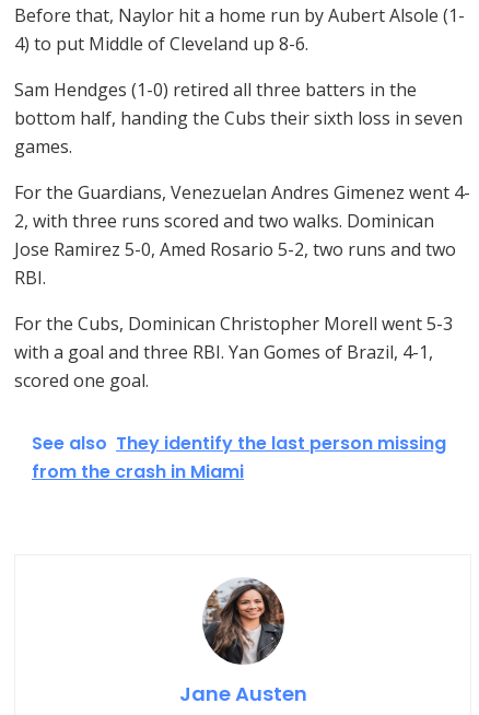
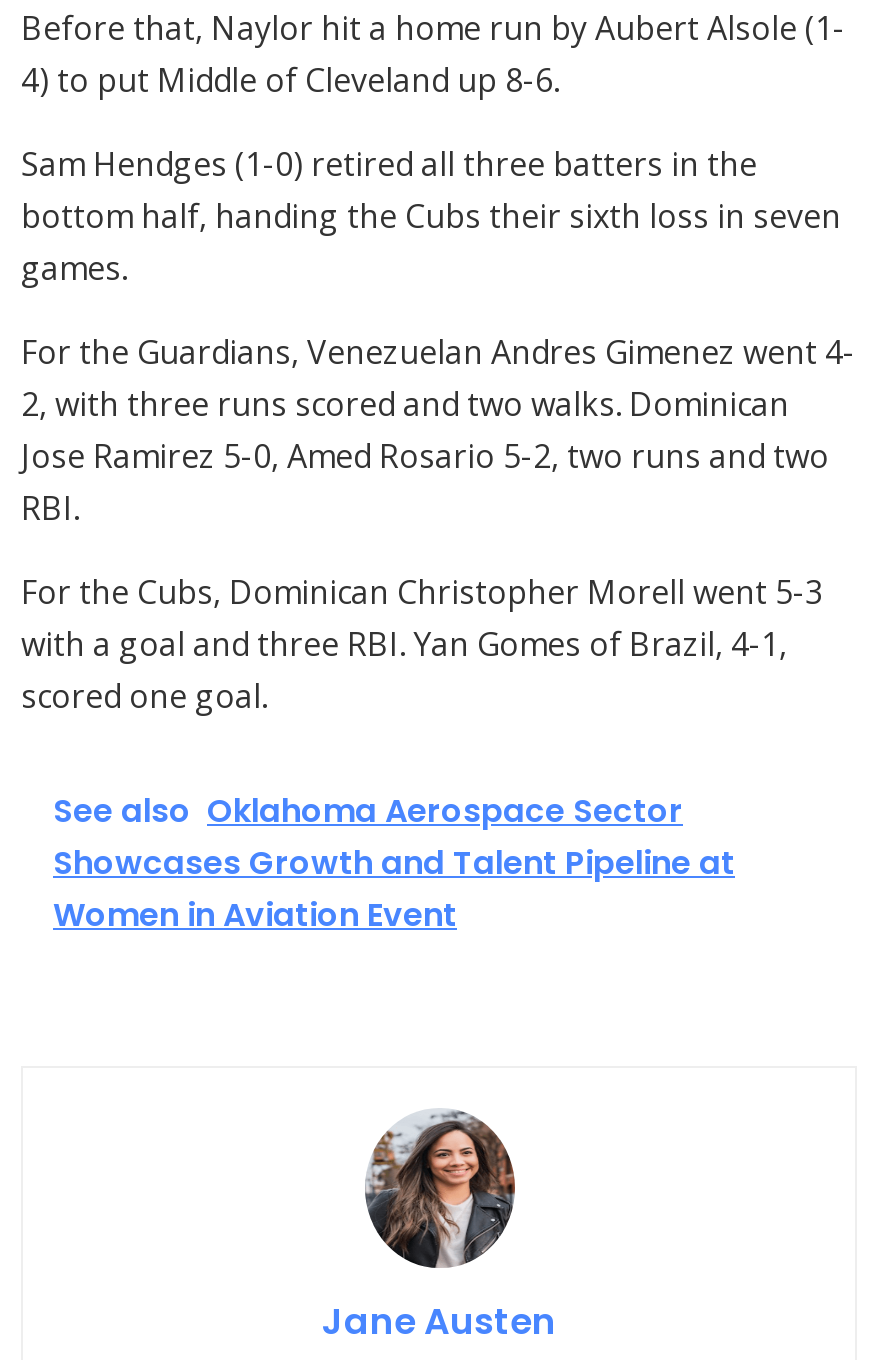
[32,430,446,484] See also They identify the last person missing | from the crash in Miami -> [53,787,735,937] See also Oklahoma Aerospace Sector | Showcases Growth and Talent Pipeline at | Women in Aviation Event

